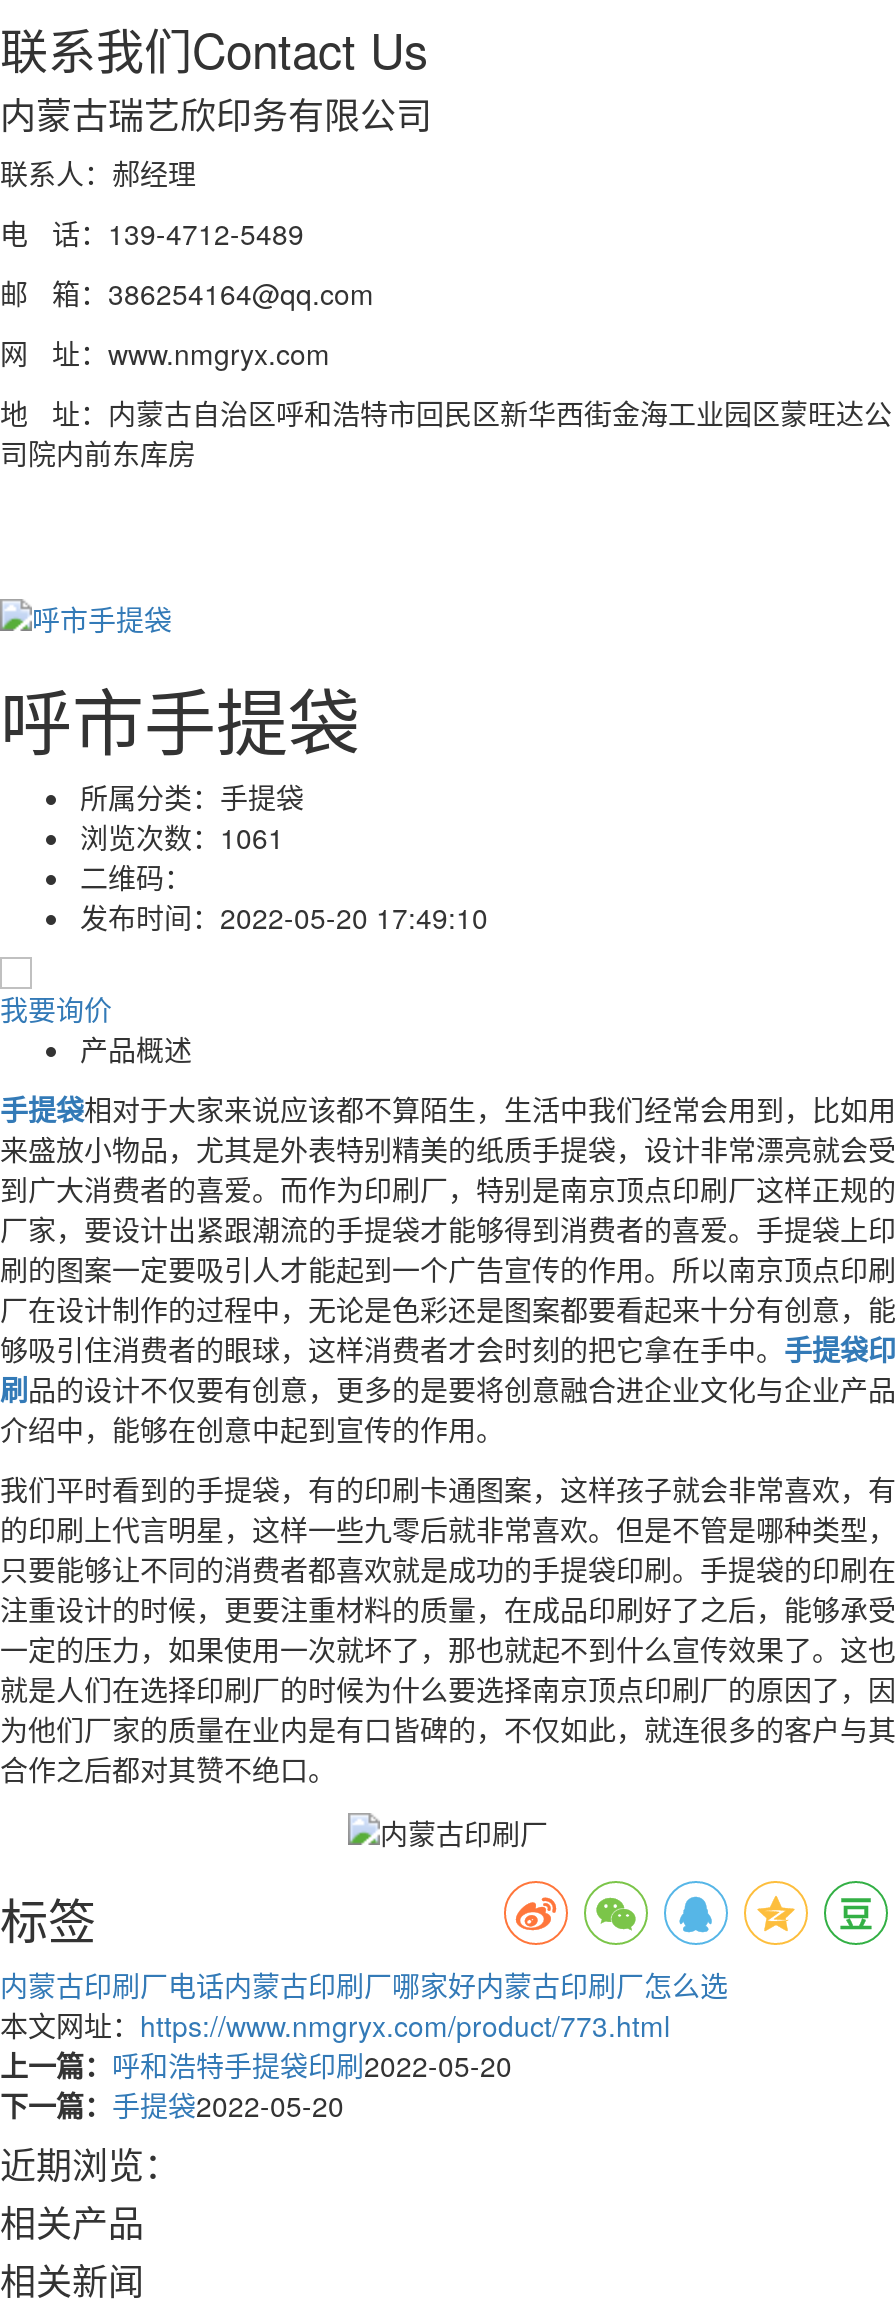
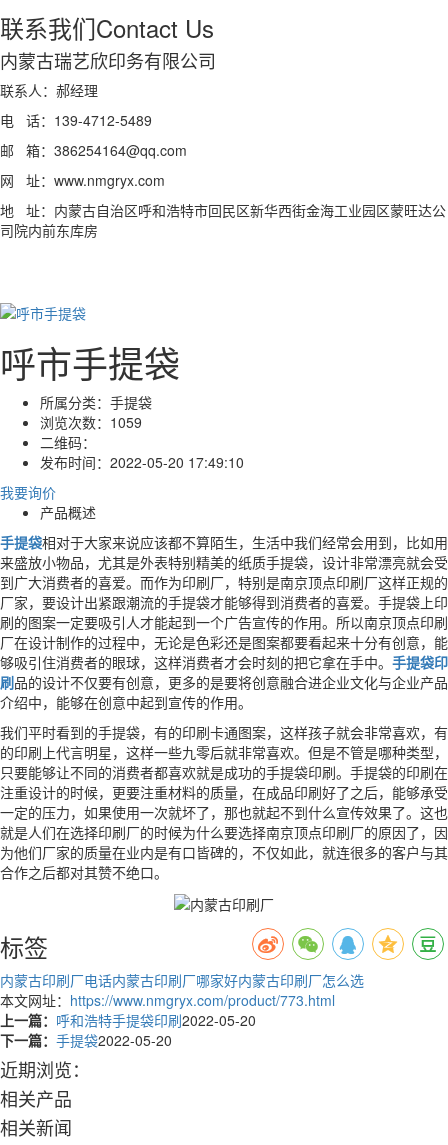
[80,816,284,856] 浏览次数：1061 -> [40,412,142,432] 浏览次数：1059

